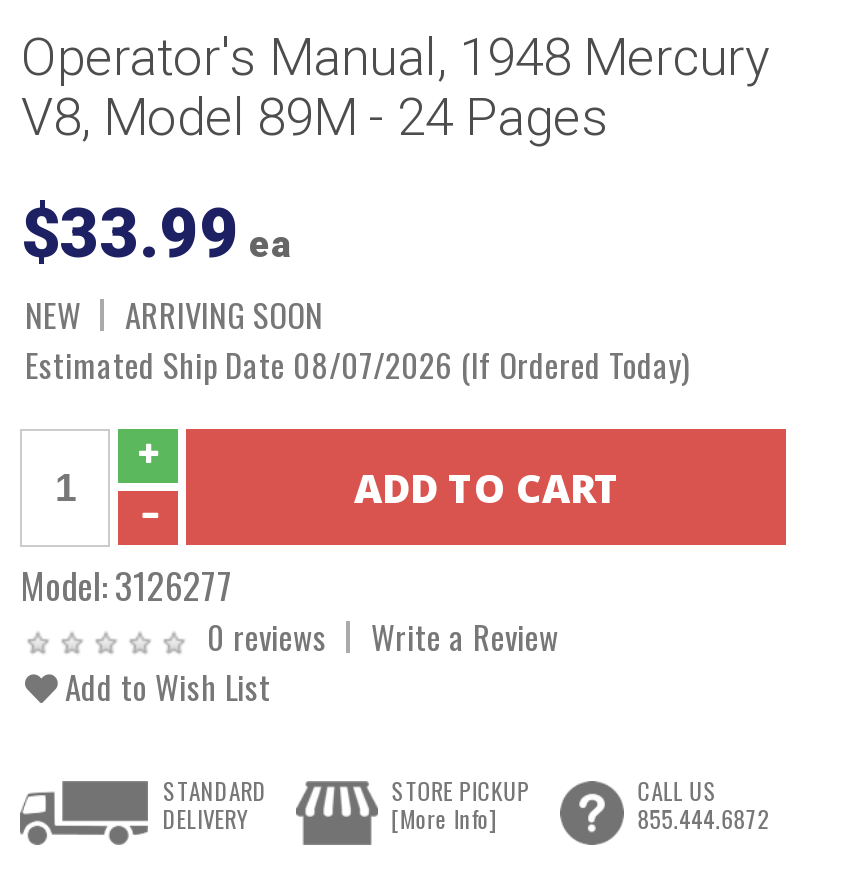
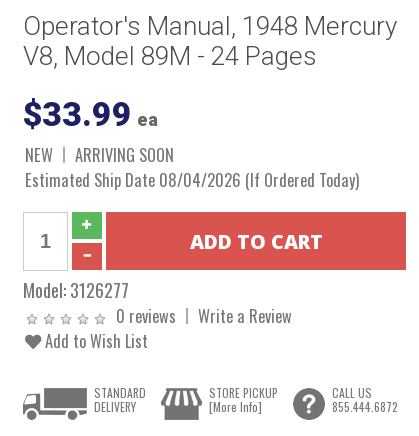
[25,339,689,389] Estimated Ship Date 08/07/2026 (If Ordered Today) -> [25,167,359,192] Estimated Ship Date 08/04/2026 (If Ordered Today)

